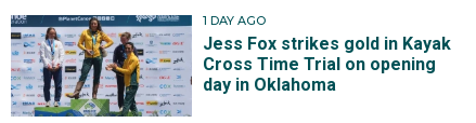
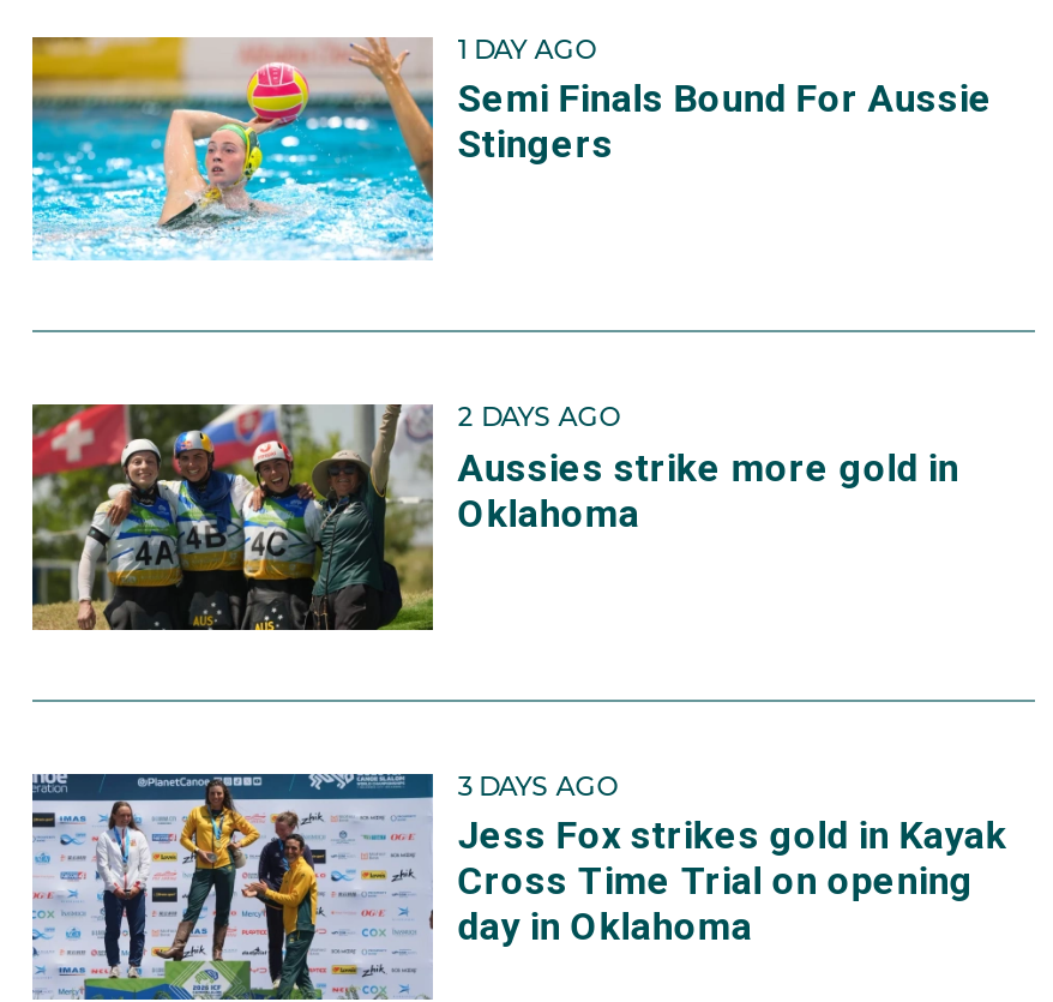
none -> [30,34,992,262] [image] | Semi Finals Bound For Aussie | Stingers
none -> [30,400,959,634] [image] | 2 DAYS AGO | Aussies strike more gold in | Oklahoma
none -> [457,769,618,803] 3 DAYS AGO

